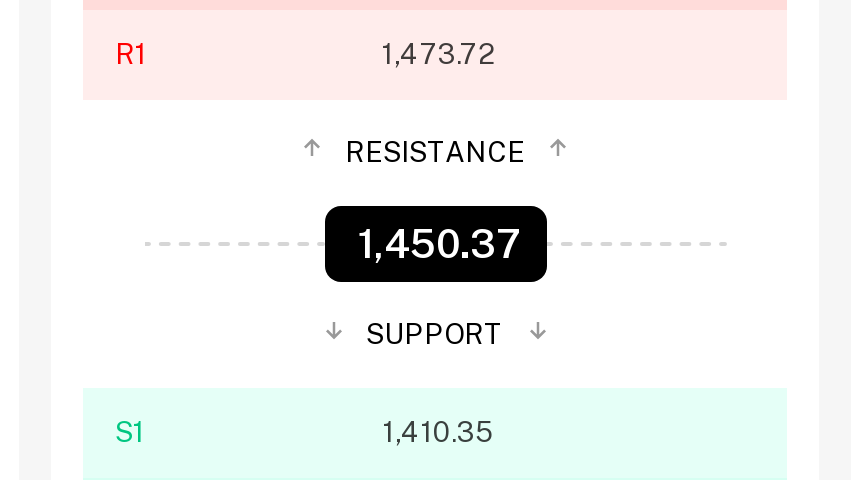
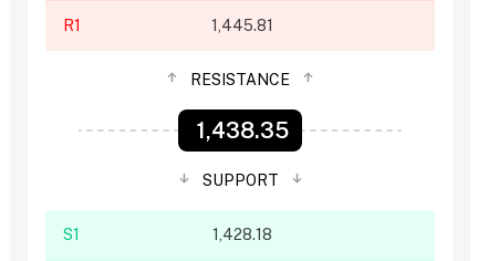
[382,38,494,70] 1,473.72 -> [211,16,273,34] 1,445.81
[358,220,522,268] 1,450.37 -> [197,117,289,144] 1,438.35
[383,416,493,448] 1,410.35 -> [212,225,272,243] 1,428.18

